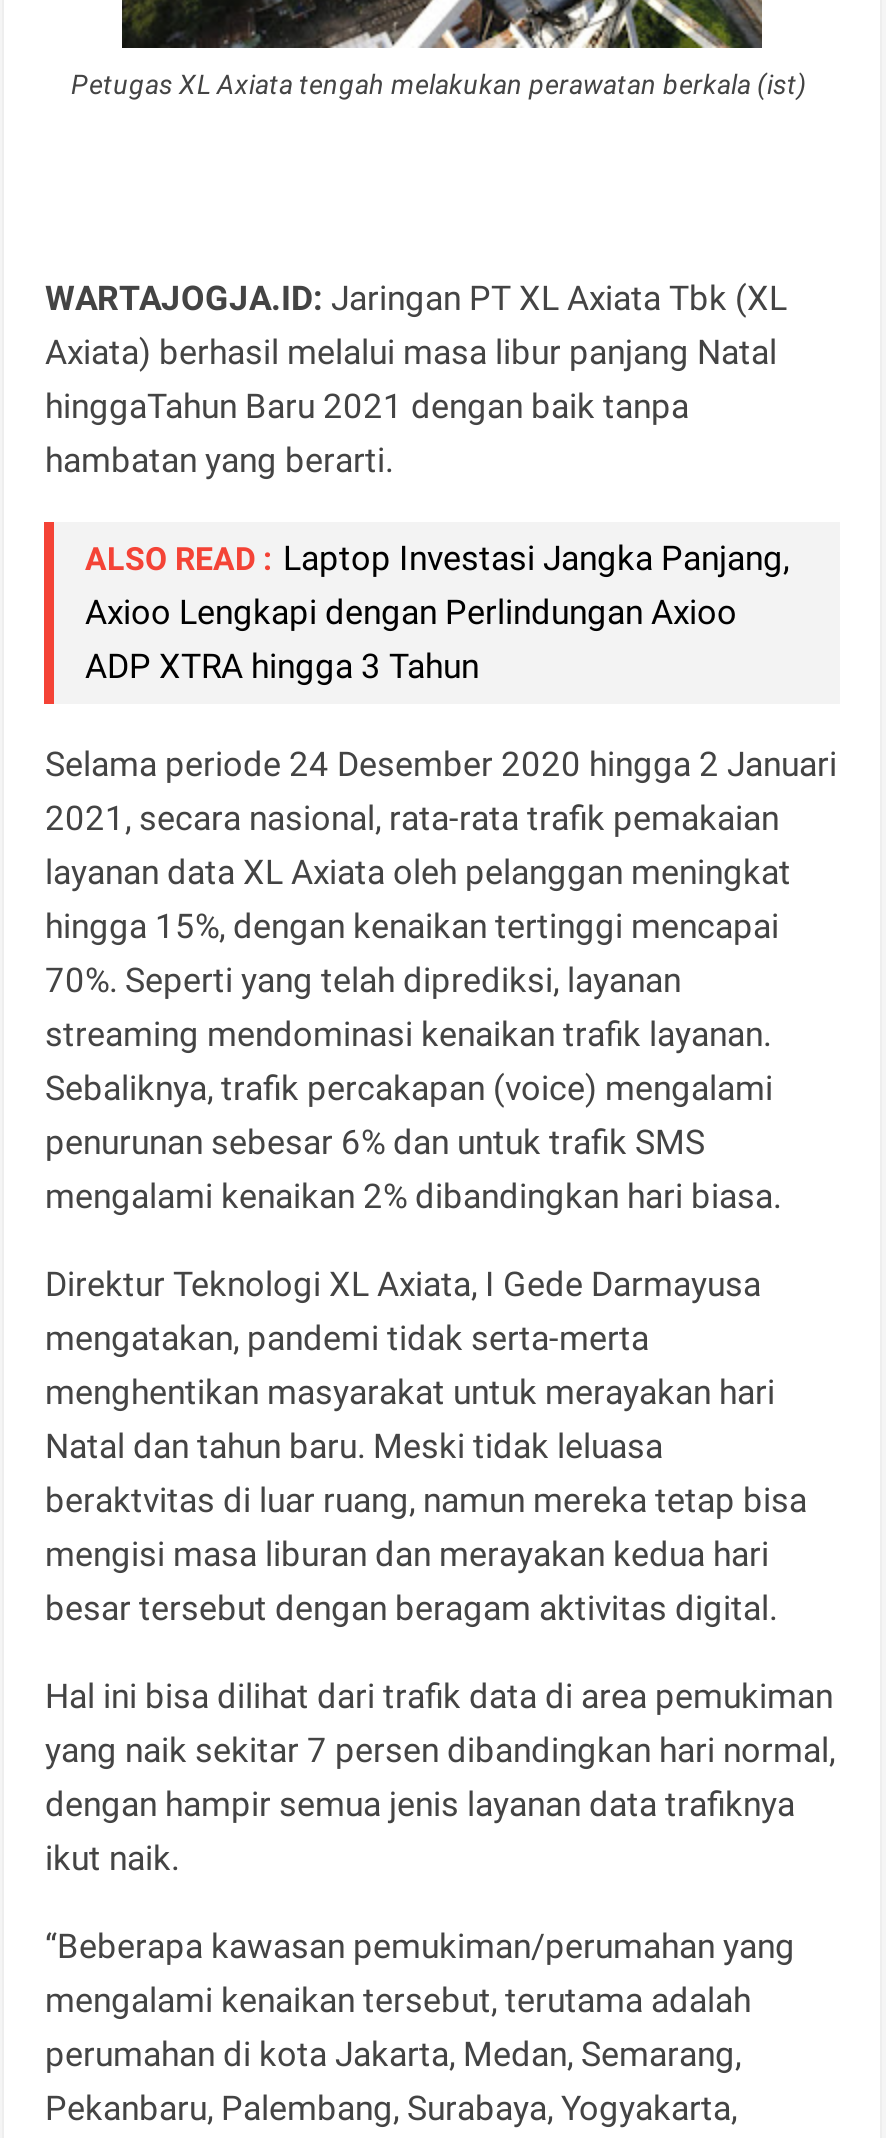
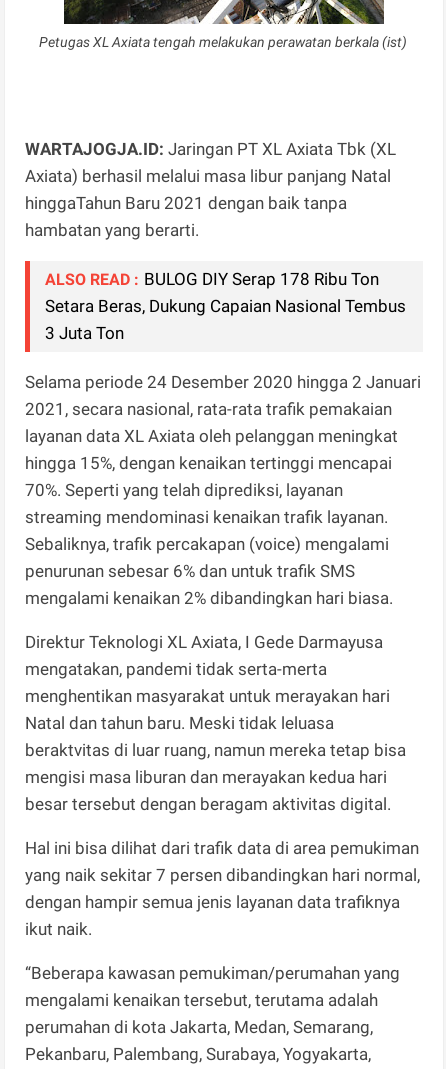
[85,539,789,687] ALSO READ : Laptop Investasi Jangka Panjang, | Axioo Lengkapi dengan Perlindungan Axioo | ADP XTRA hingga 3 Tahun -> [45,269,406,343] ALSO READ : BULOG DIY Serap 178 Ribu Ton | Setara Beras, Dukung Capaian Nasional Tembus | 3 Juta Ton

